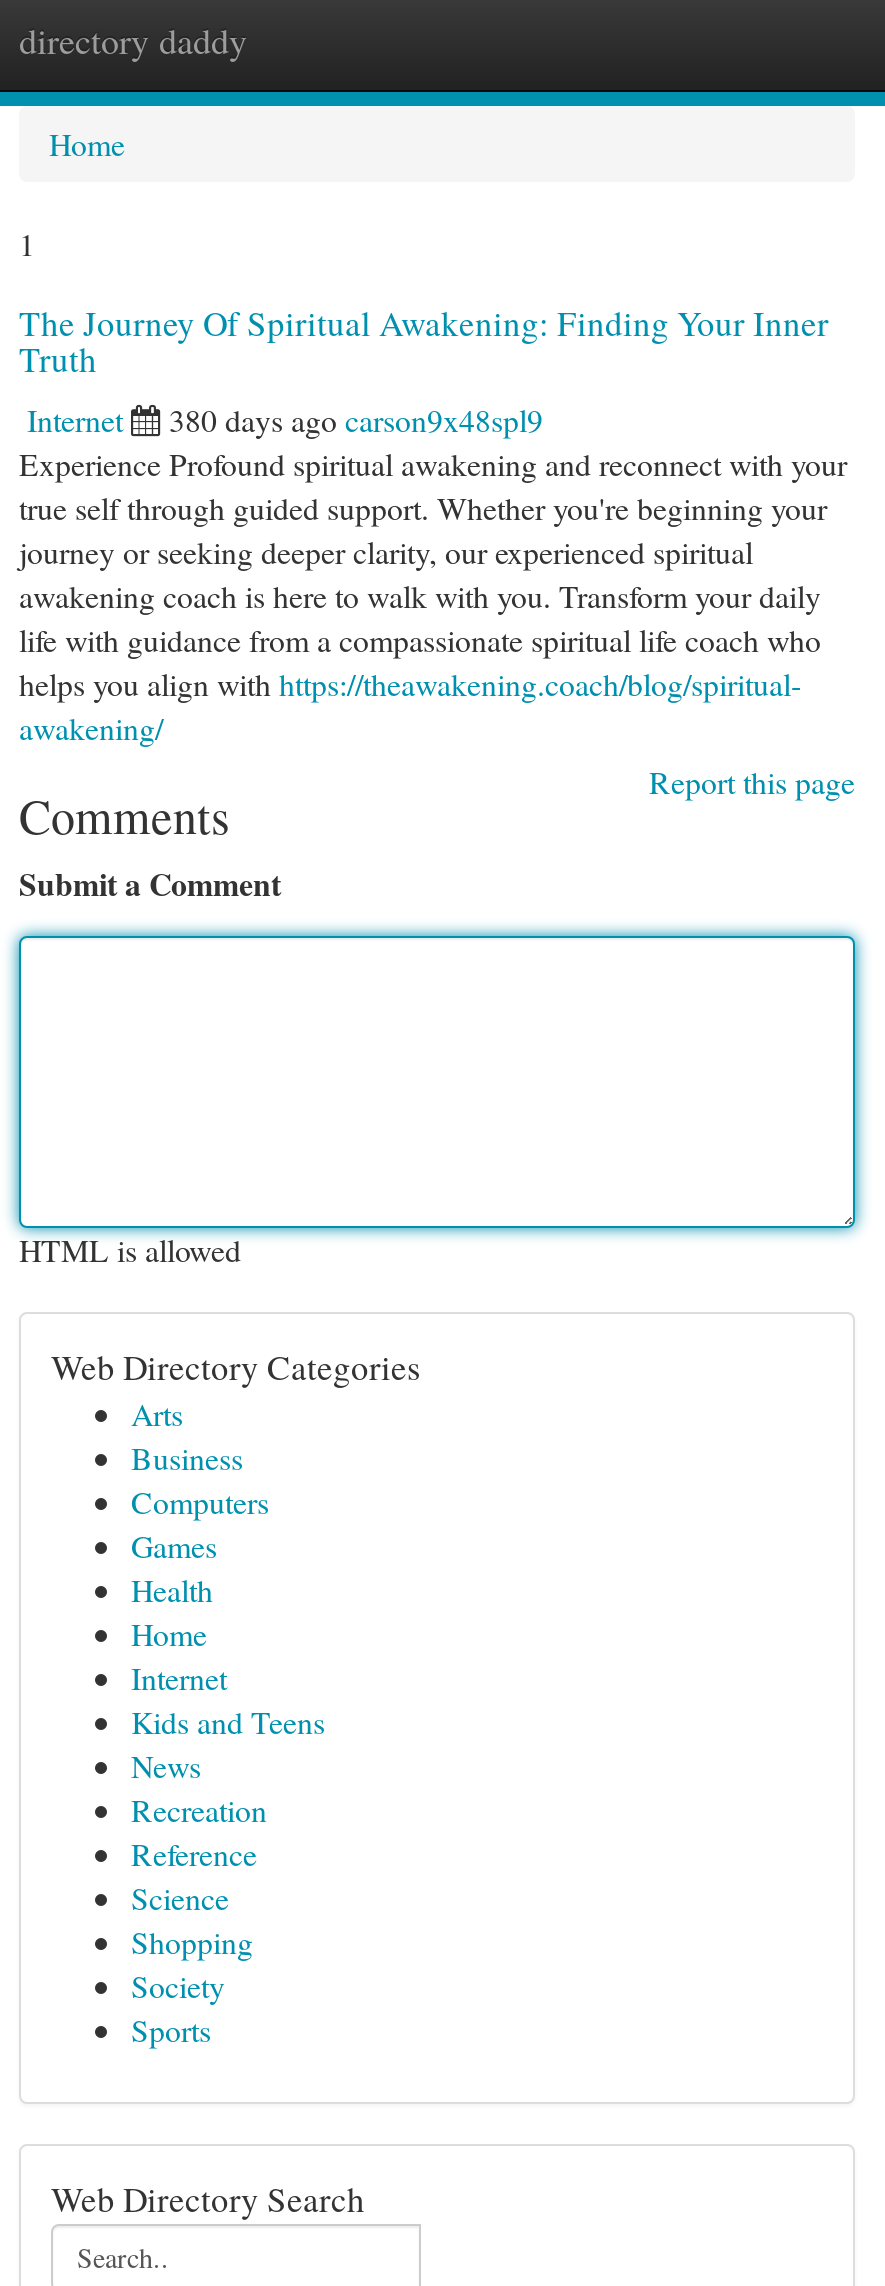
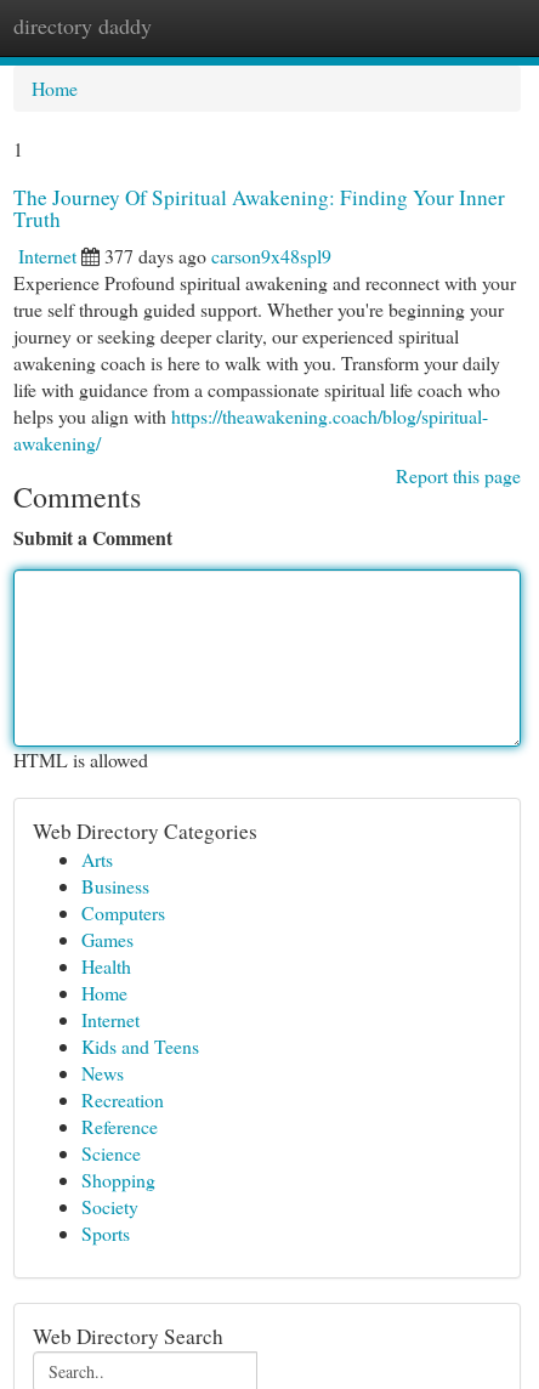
[169,398,543,440] 380 days ago carson9x48spl9 -> [104,243,331,268] 377 days ago carson9x48spl9

